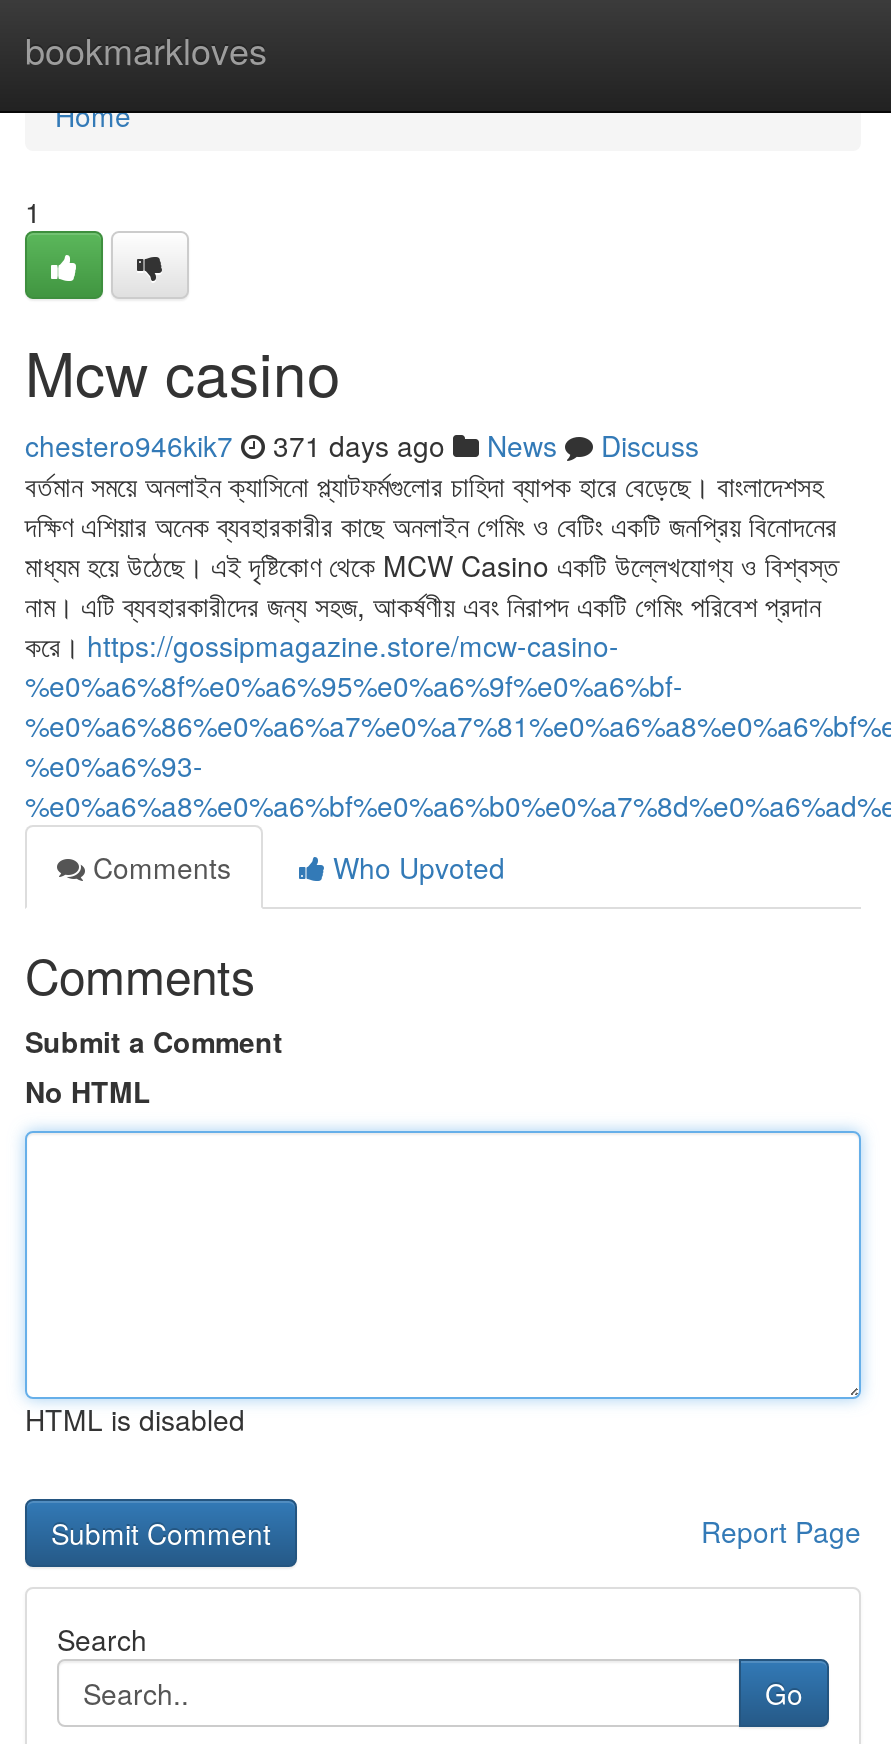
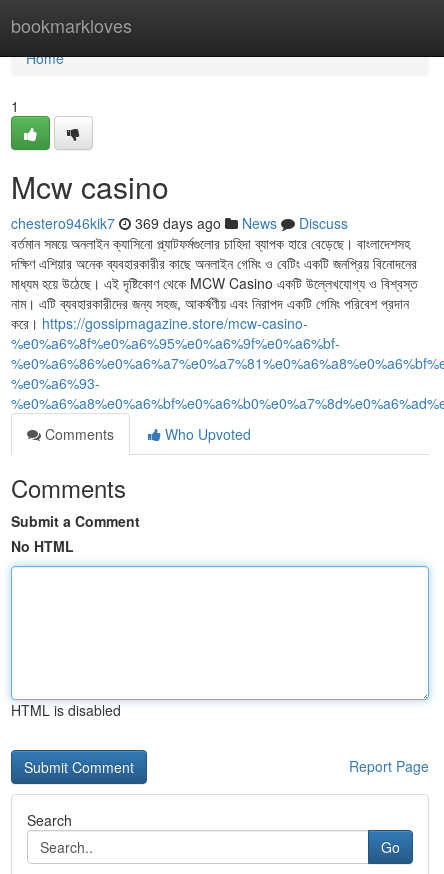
[25,425,699,465] chestero946kik7 371 days ago News Discuss -> [11,213,348,233] chestero946kik7 369 days ago News Discuss

